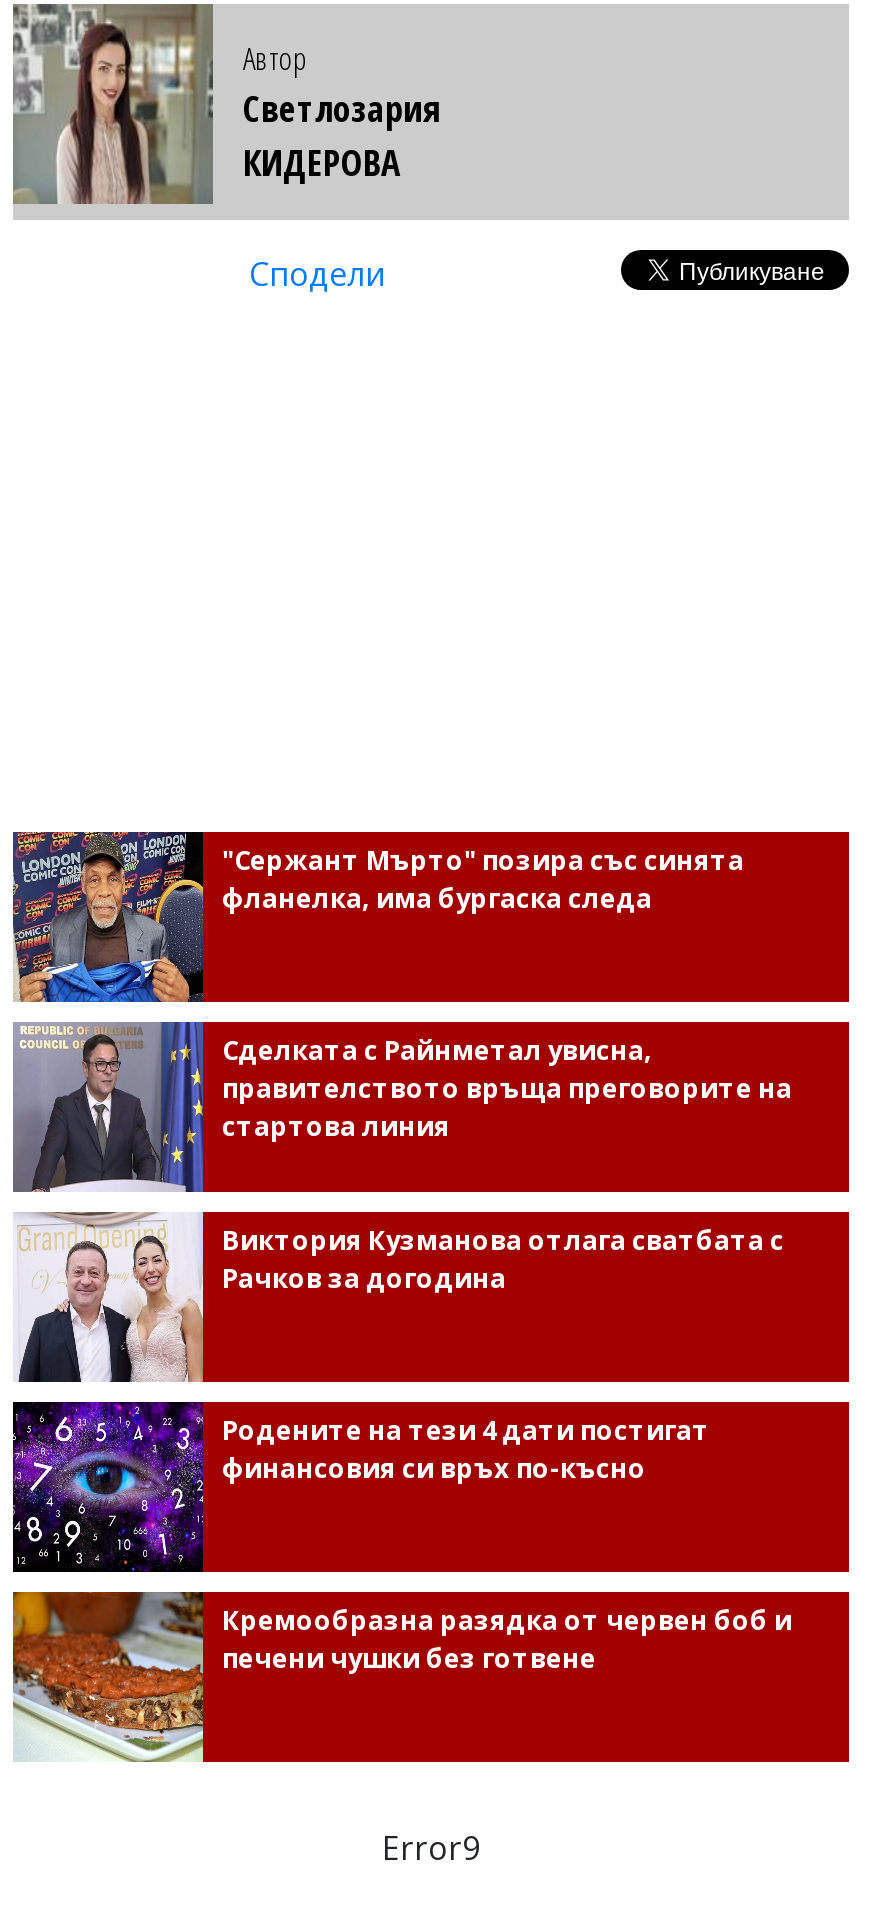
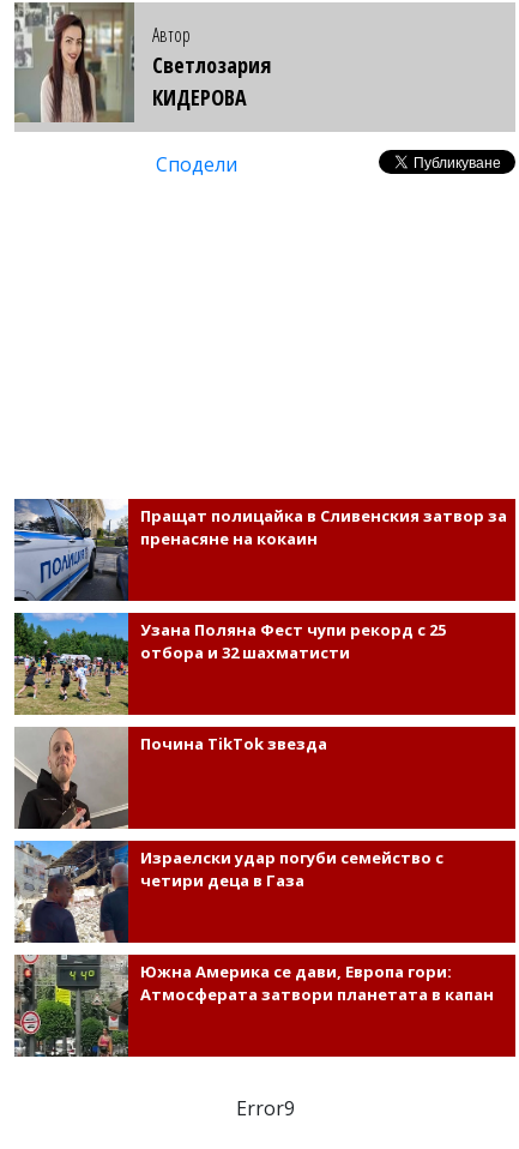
[13,830,744,1004] [image] | "Сержант Мърто" позира със синята | фланелка, има бургаска следа -> [13,498,506,602] [image] | Пращат полицайка в Сливенския затвор за | пренасяне на кокаин
[13,1022,792,1194] [image] | Сделката с Райнметал увисна, | правителството връща преговорите на | стартова линия -> [14,613,445,716] [image] | Узана Поляна Фест чупи рекорд с 25 | отбора и 32 шахматисти
[13,1214,784,1384] [image] | Виктория Кузманова отлага сватбата с | Рачков за догодина -> [13,727,327,830] [image] | Почина TikTok звезда
[11,1400,710,1574] [image] | Родените на тези 4 дати постигат | финансовия си връх по-късно -> [13,840,443,944] [image] | Израелски удар погуби семейство с | четири деца в Газа
[11,1590,792,1762] [image] | Кремообразна разядка от червен боб и | печени чушки без готвене -> [13,954,493,1058] [image] | Южна Америка се дави, Европа гори: | Атмосферата затвори планетата в капан

